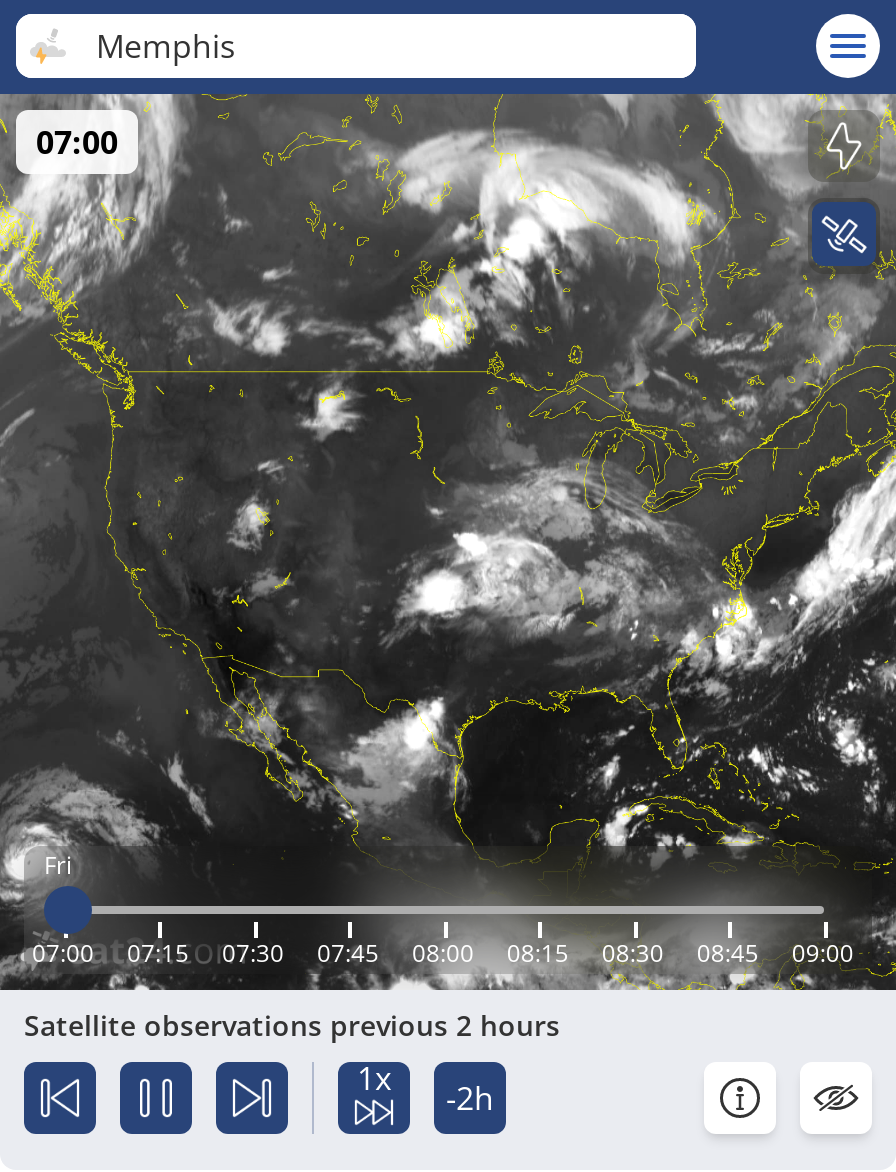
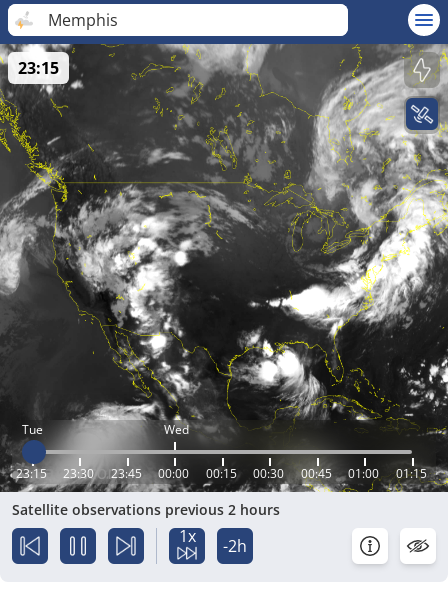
[6,92,890,990] [image] | Fri -> [3,43,445,493] [image] | Tue | Wed
[36,120,118,164] 07:00 -> [18,57,59,79] 23:15
[32,936,854,970] 07:00 | 07:15 | 07:30 | 07:45 | 08:00 | 08:15 | 08:30 | 08:45 | 09:00 -> [16,465,427,482] 23:15 | 23:30 | 23:45 | 00:00 | 00:15 | 00:30 | 00:45 | 01:00 | 01:15

